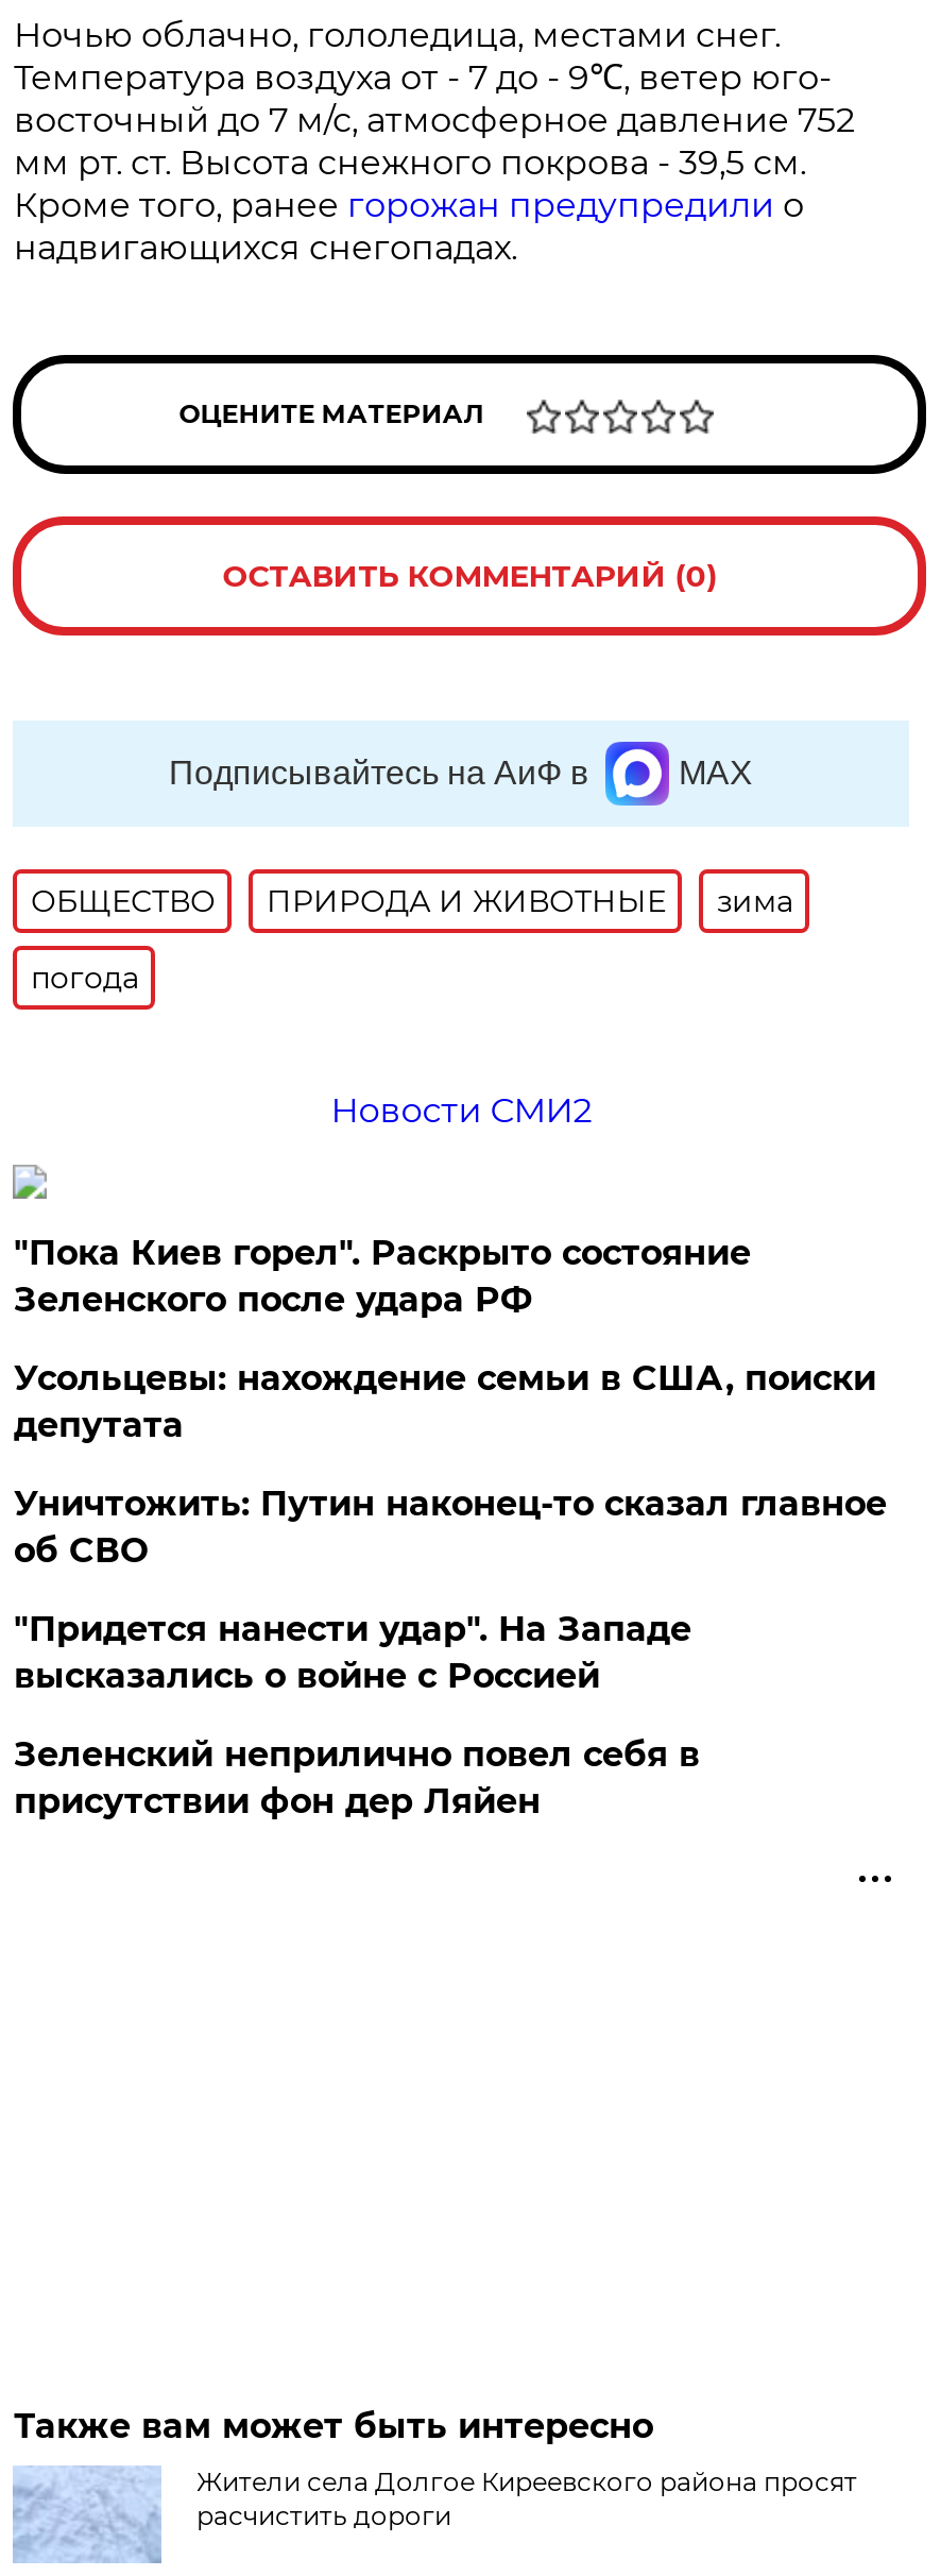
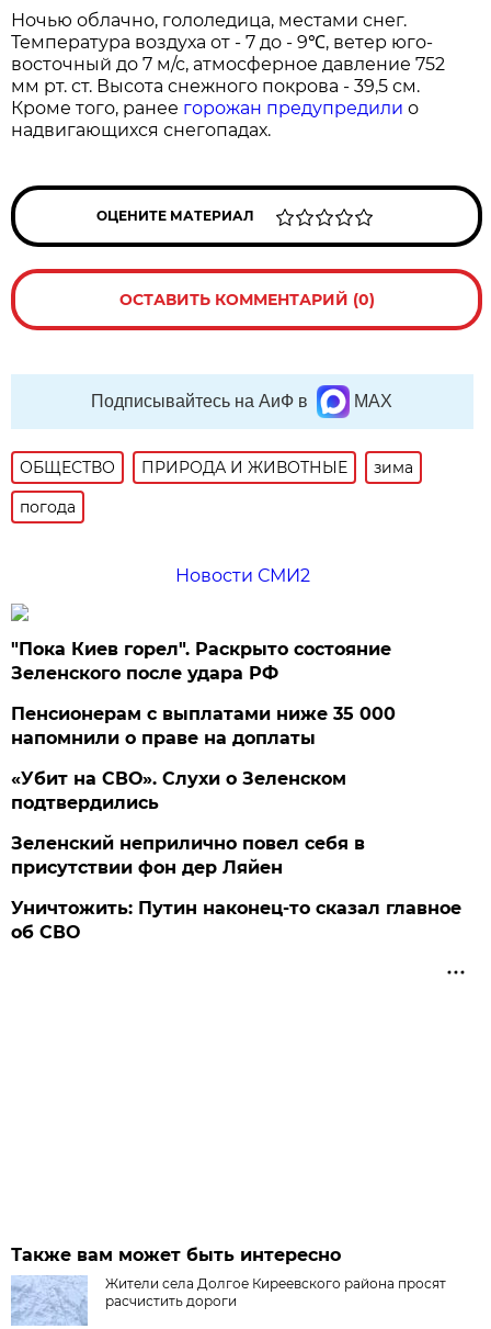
[14,1358,876,1696] Усольцевы: нахождение семьи в США, поиски | депутата | "Придется нанести удар". На Западе | высказались о войне с Россией -> [11,703,396,813] Пенсионерам с выплатами ниже 35 000 | напомнили о праве на доплаты | «Убит на СВО». Слухи о Зеленском | подтвердились
moved [14,1484,887,1571] -> [11,898,462,943]: Уничтожить: Путин наконец-то сказал главное | об СВО
moved [14,1734,700,1821] -> [11,833,365,878]: Зеленский неприлично повел cебя в | присутствии фон дер Ляйен

